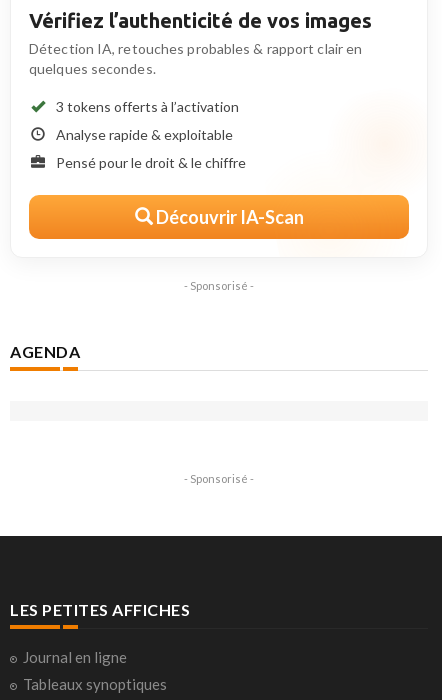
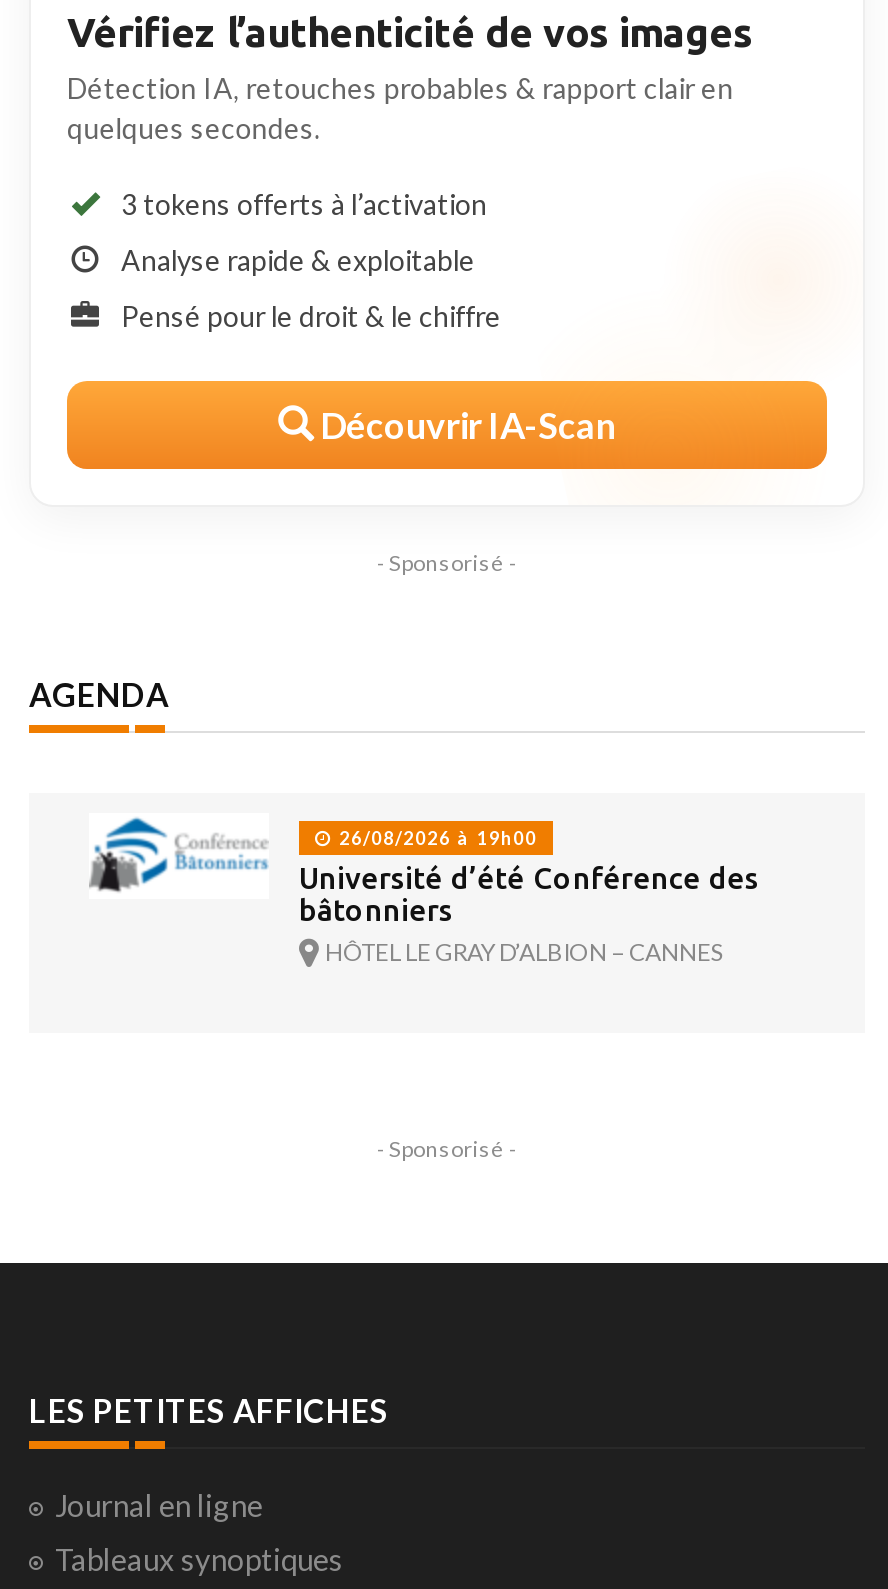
none -> [89,817,759,967] [image] | 26/08/2026 à 19h00 | Université d’été Conférence des | bâtonniers | HÔTEL LE GRAY D’ALBION – CANNES

